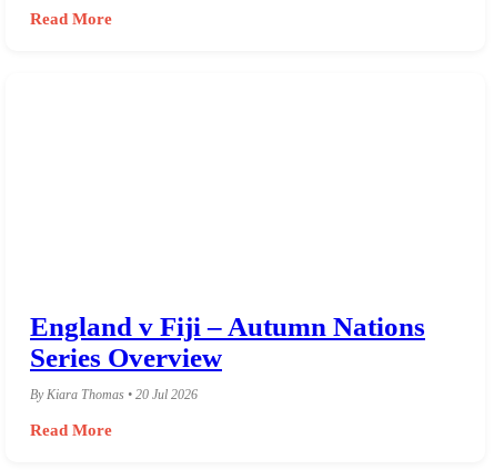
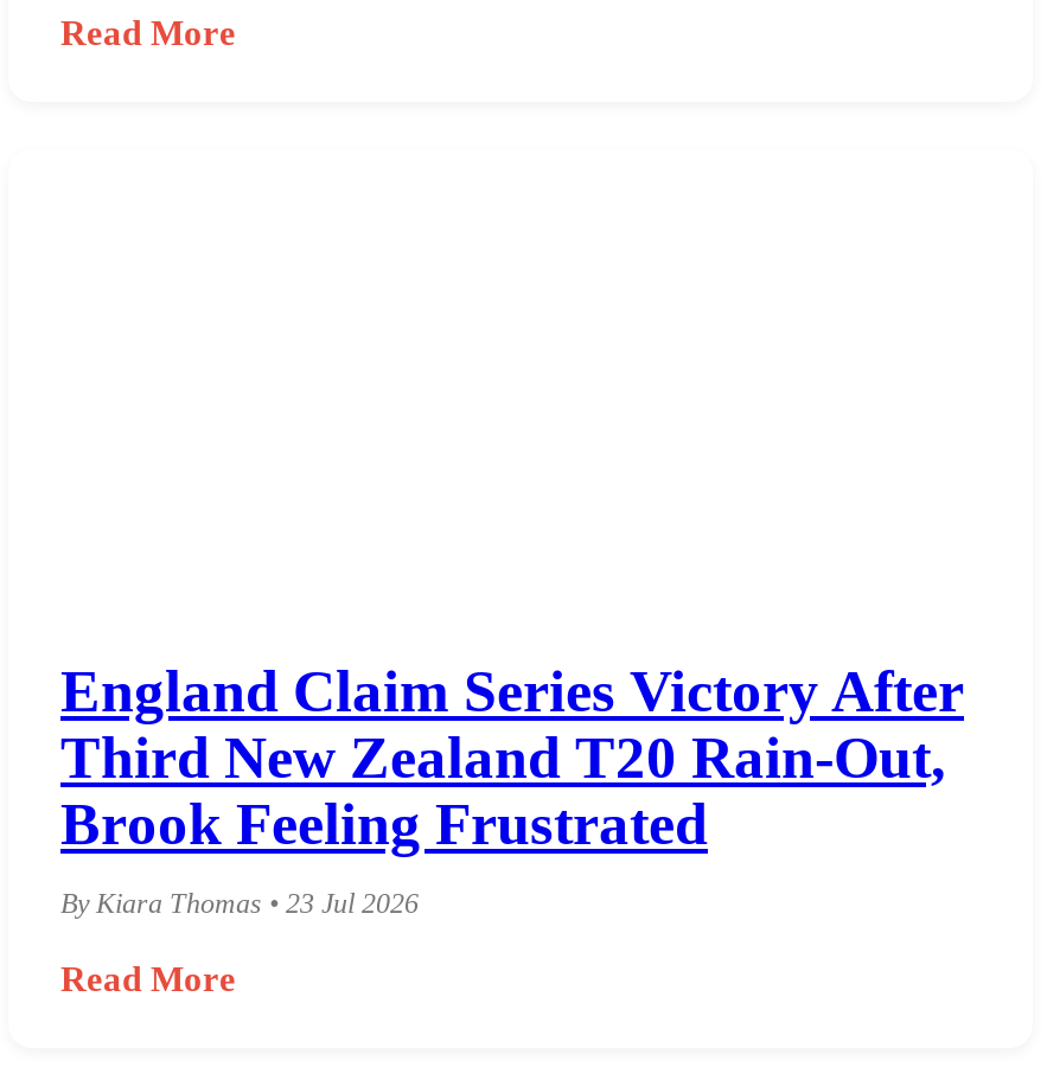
[30,311,425,372] England v Fiji – Autumn Nations | Series Overview -> [60,659,964,856] England Claim Series Victory After | Third New Zealand T20 Rain-Out, | Brook Feeling Frustrated
[30,387,198,402] By Kiara Thomas • 20 Jul 2026 -> [60,887,419,920] By Kiara Thomas • 23 Jul 2026

